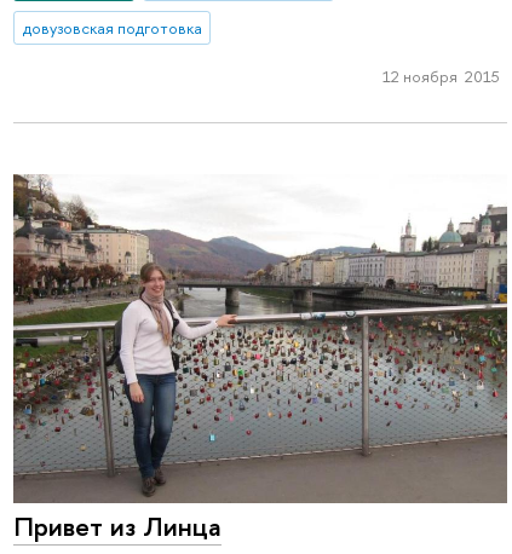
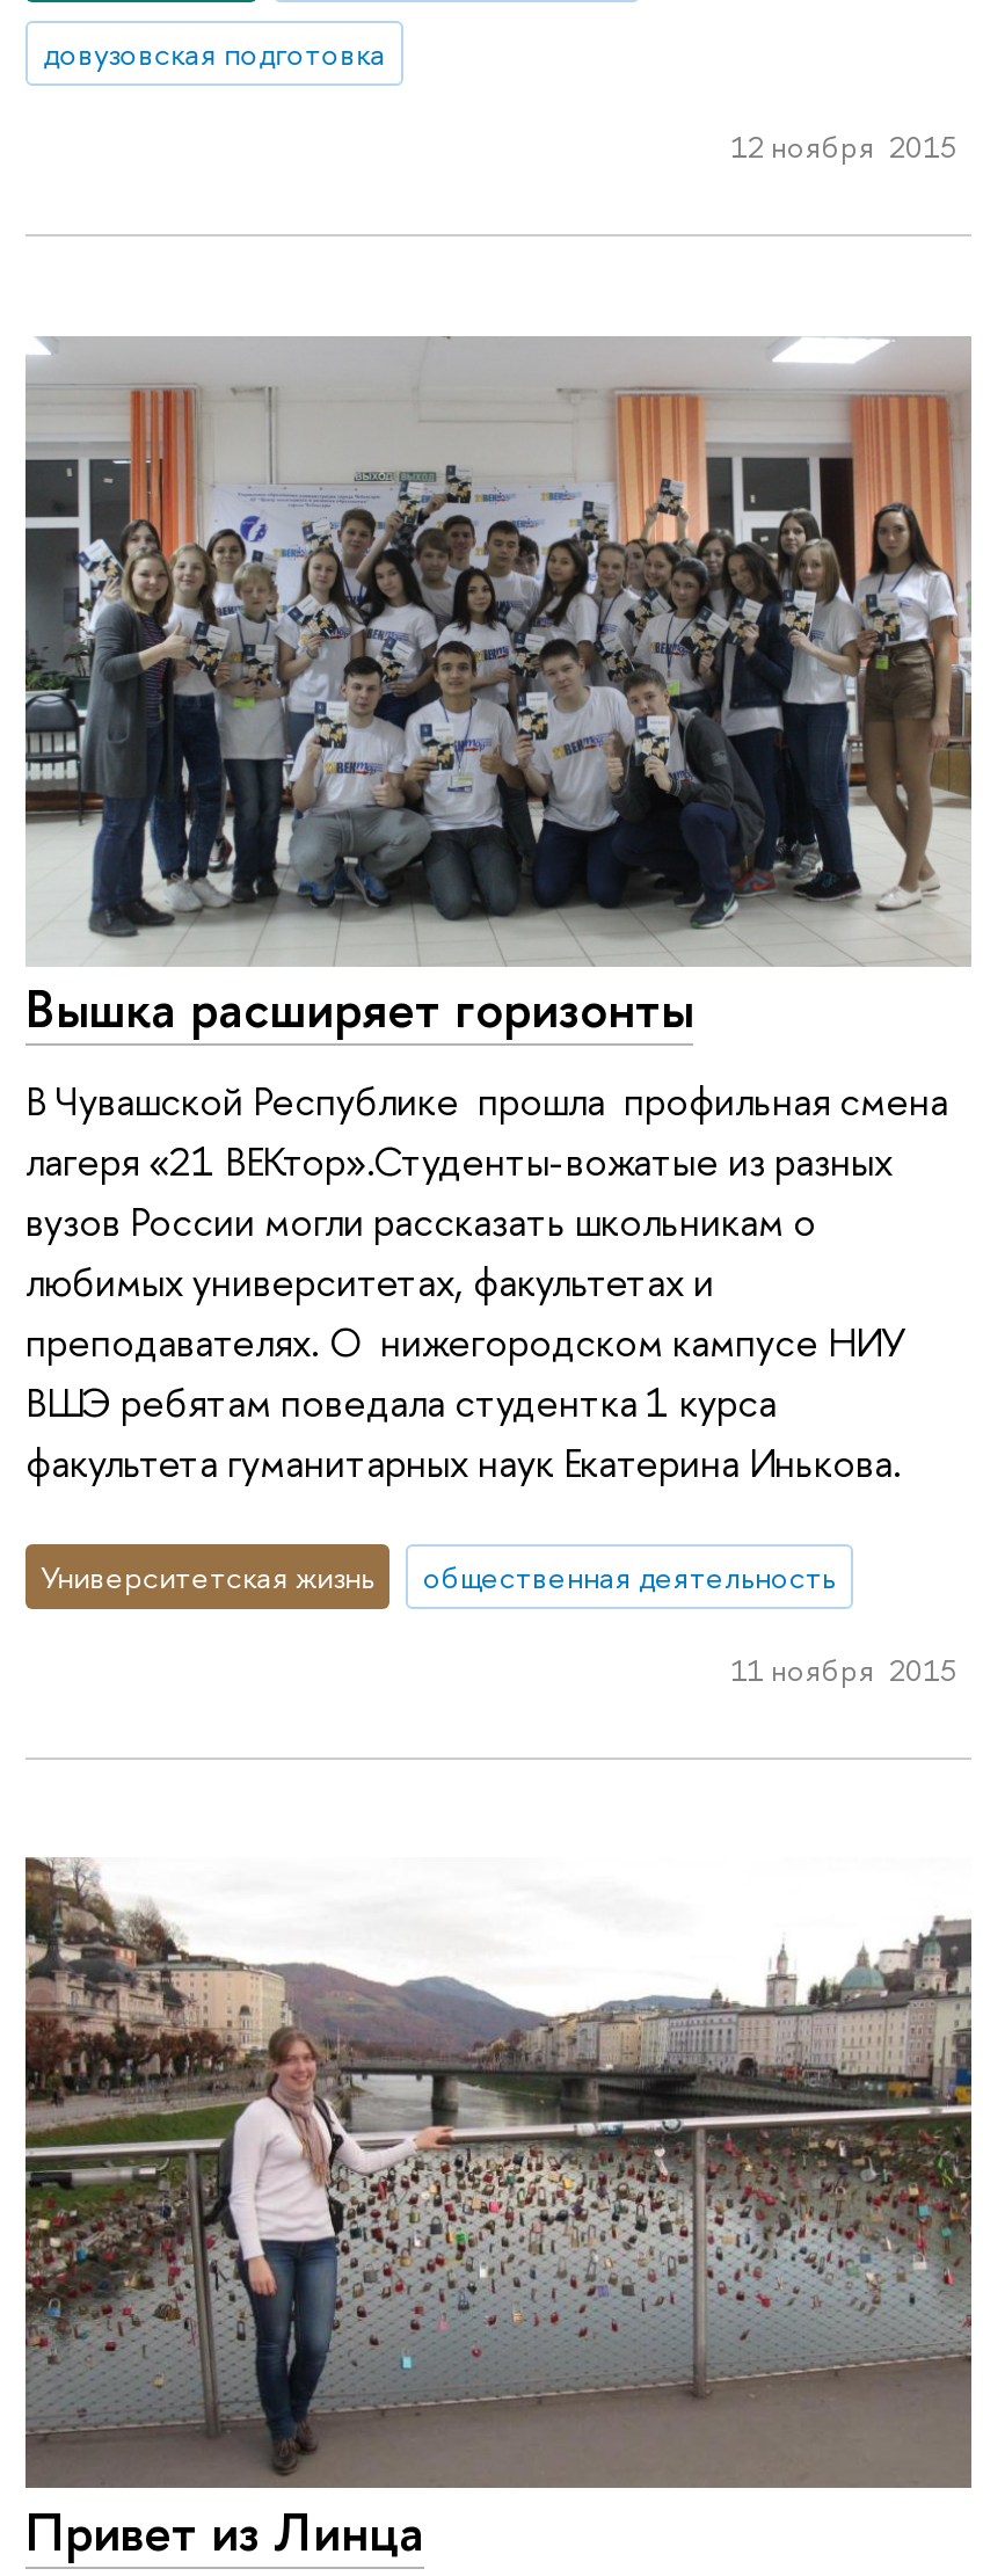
none -> [26,334,974,1690] [image] | Вышка расширяет горизонты | В Чувашской Республике прошла профильная смена | лагеря «21 ВЕКтор».Студенты-вожатые из разных | вузов России могли рассказать школьникам о | любимых университетах, факультетах и | преподавателях. О нижегородском кампусе НИУ | ВШЭ ребятам поведала студентка 1 курса | факультета гуманитарных наук Екатерина Инькова. | Университетская жизнь | общественная деятельность | 11 ноября 2015

